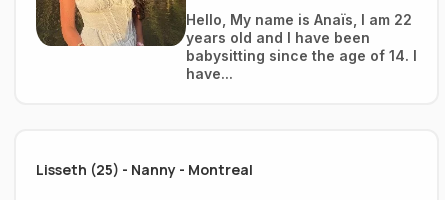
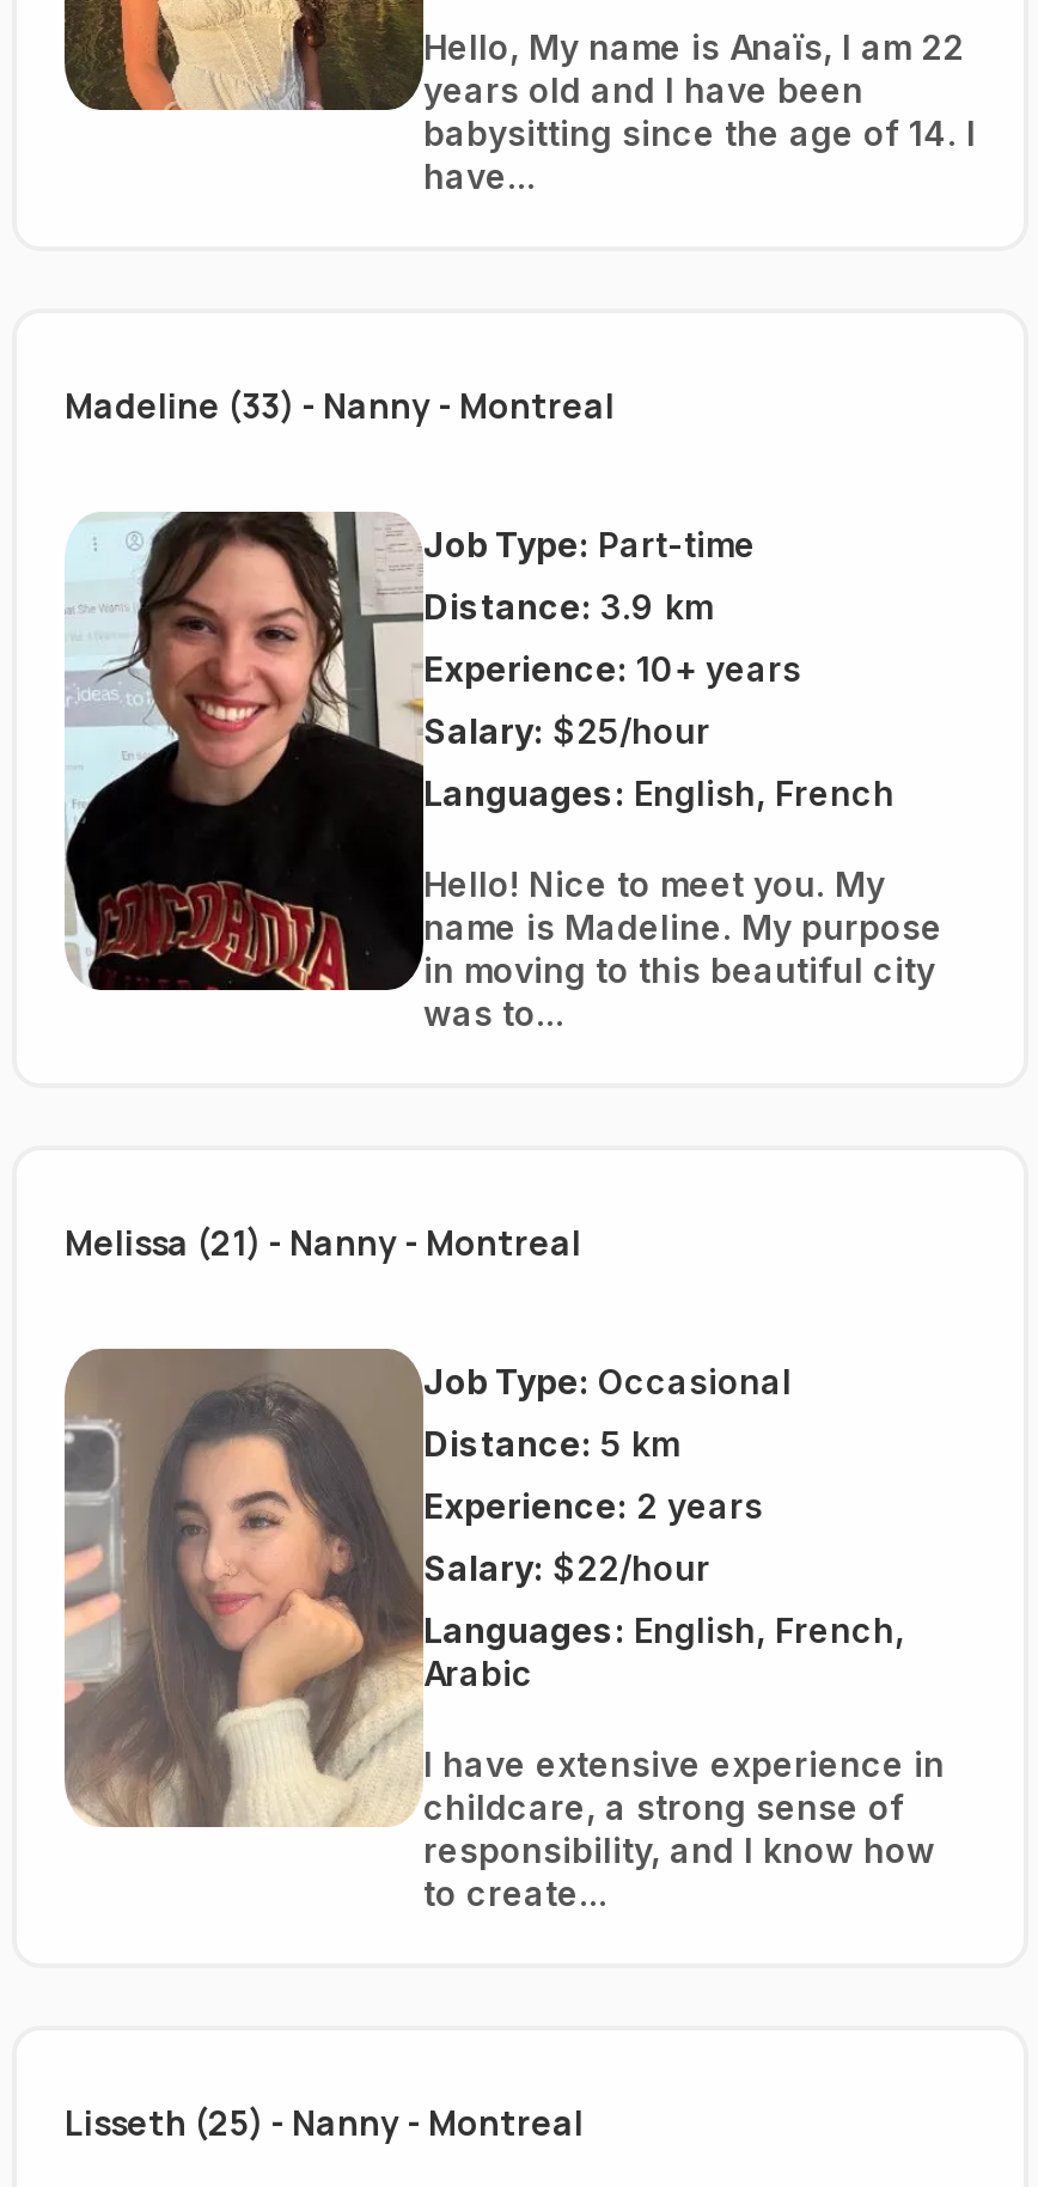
none -> [65,384,942,1034] [image] | Madeline (33) - Nanny - Montreal | Job Type: Part-time | Distance: 3.9 km | Experience: 10+ years | Salary: $25/hour | Languages: English, French | Hello! Nice to meet you. My | name is Madeline. My purpose | in moving to this beautiful city | was to...
none -> [65,1221,945,1914] [image] | Melissa (21) - Nanny - Montreal | Job Type: Occasional | Distance: 5 km | Experience: 2 years | Salary: $22/hour | Languages: English, French, | Arabic | I have extensive experience in | childcare, a strong sense of | responsibility, and I know how | to create...

